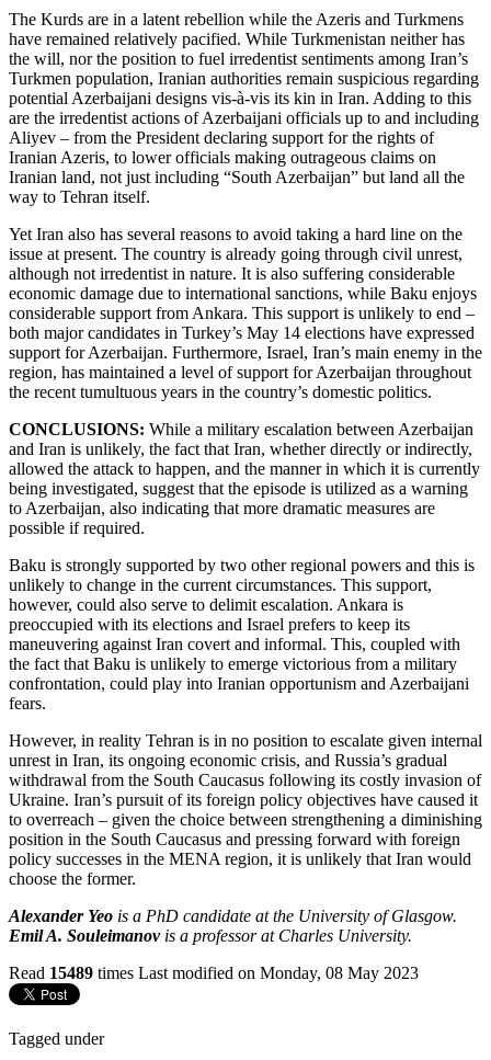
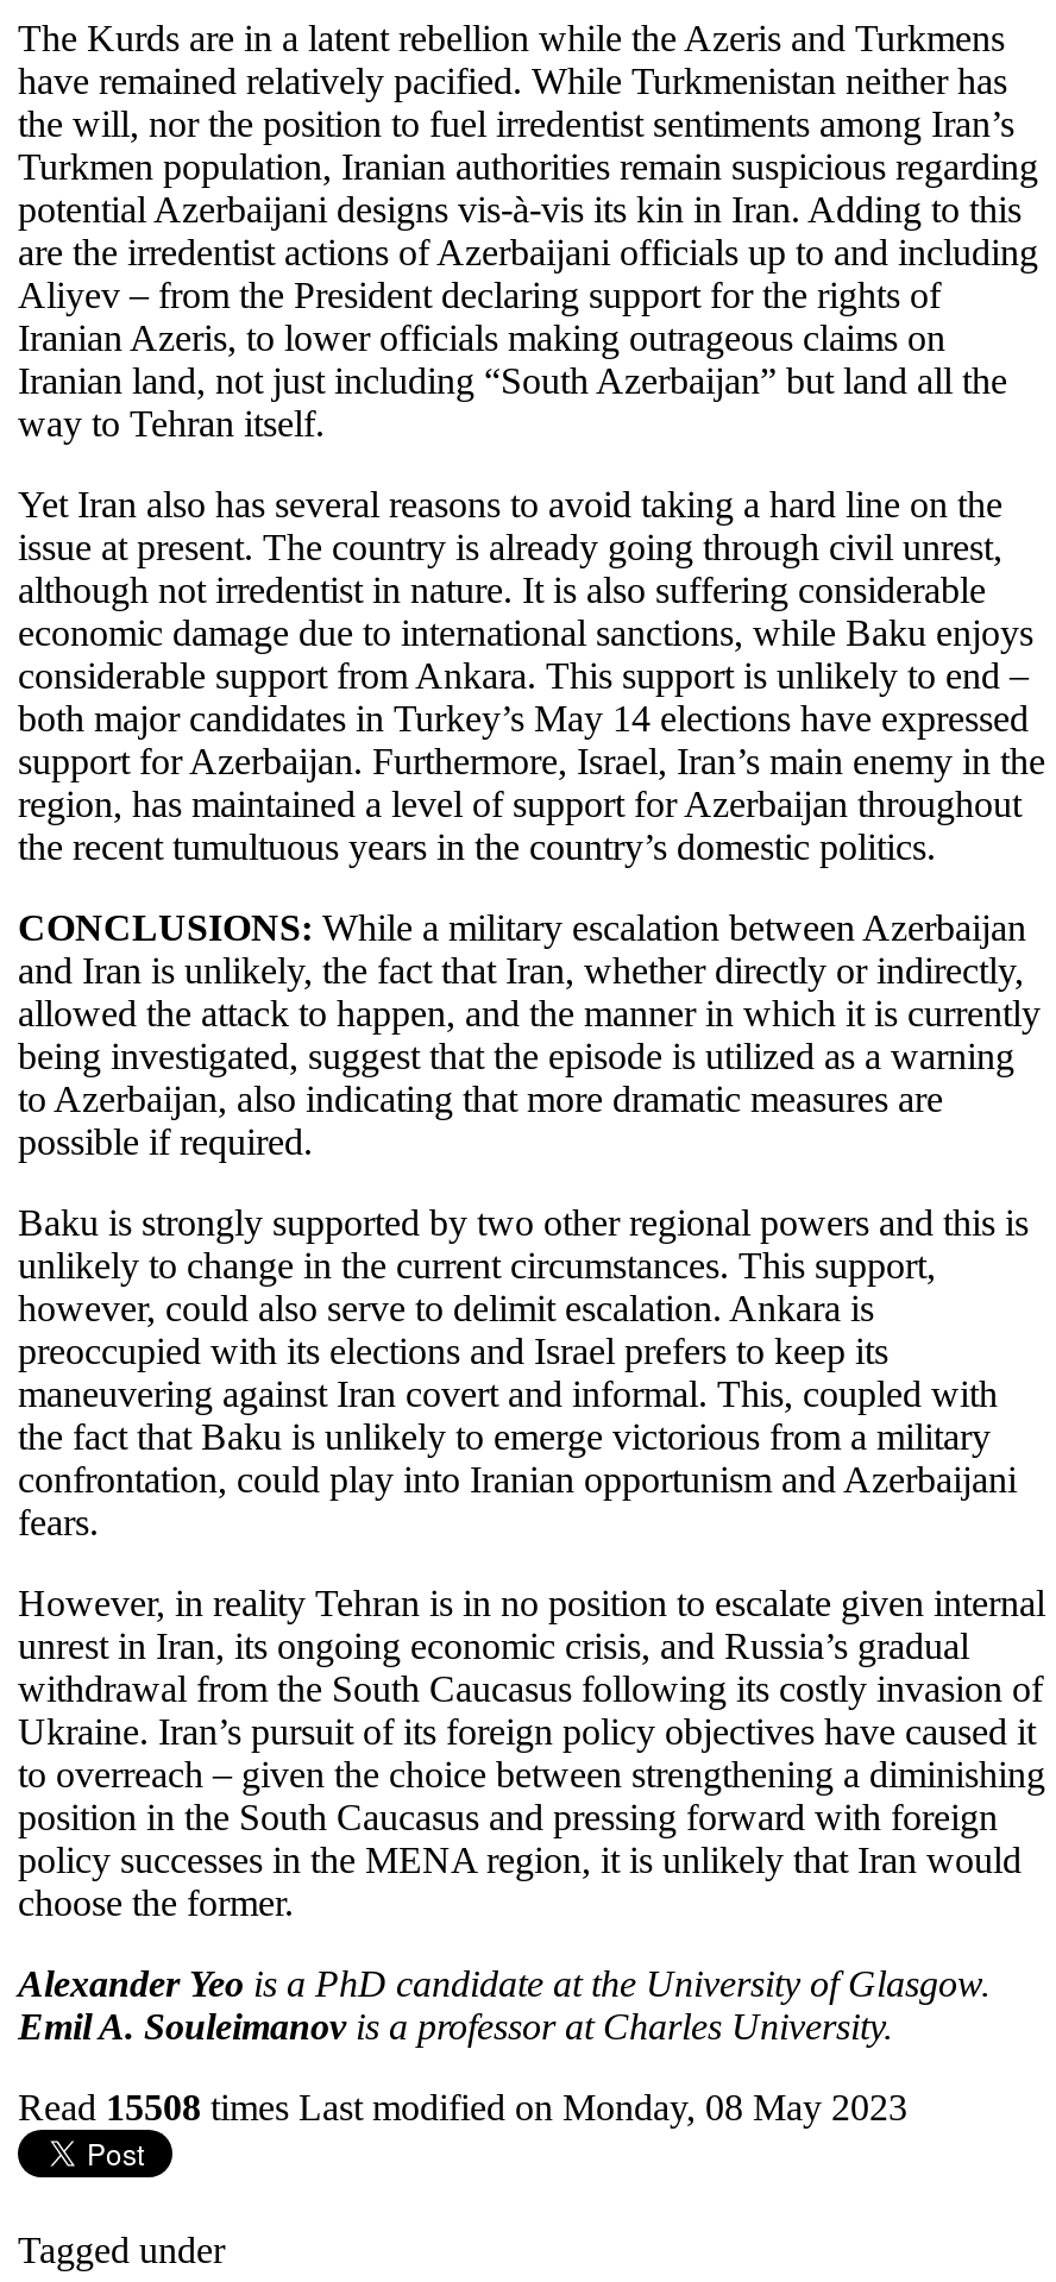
[9,963,419,982] Read 15489 times Last modified on Monday, 08 May 2023 -> [18,2087,907,2127] Read 15508 times Last modified on Monday, 08 May 2023

